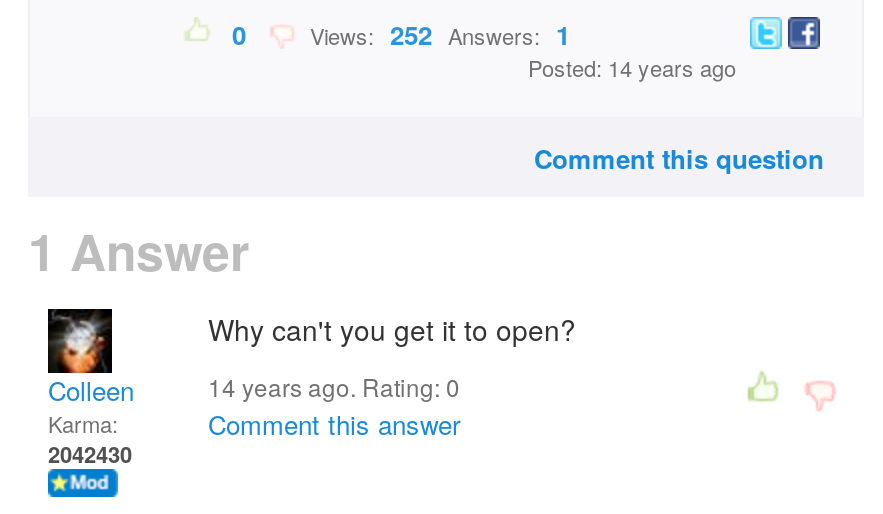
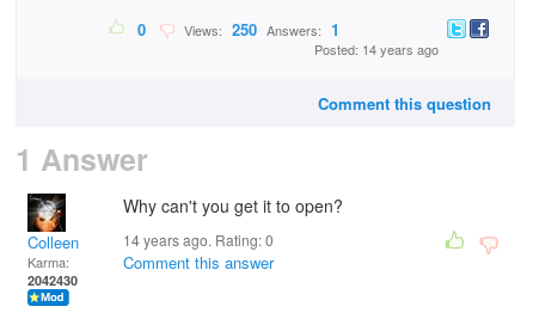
[298,15,570,53] Views: 252 Answers: 1 -> [177,18,339,41] Views: 250 Answers: 1

